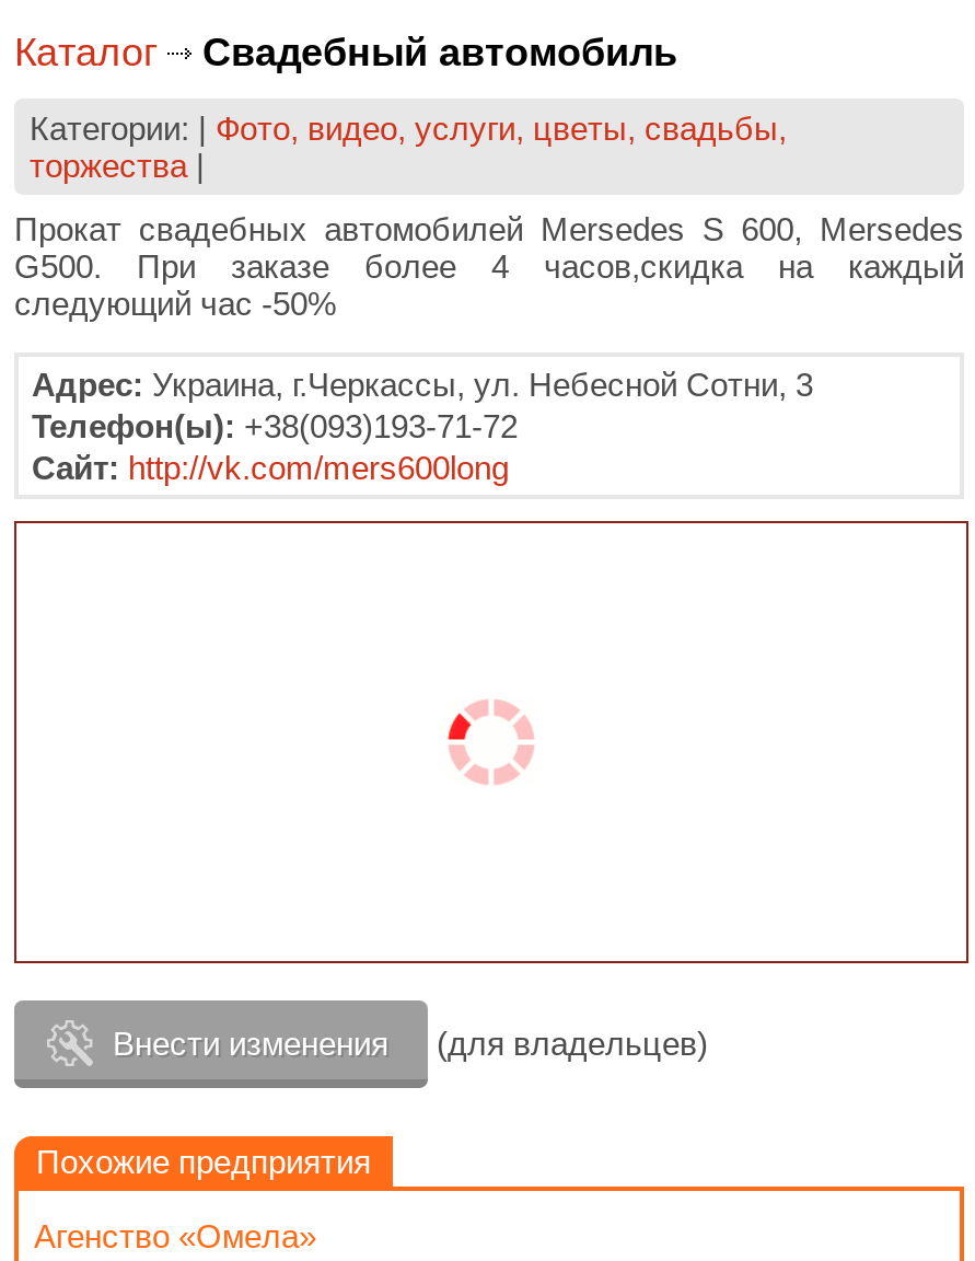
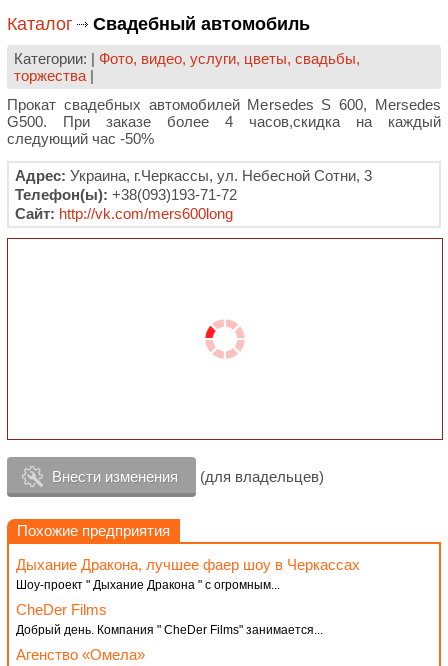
none -> [16,556,360,637] Дыхание Дракона, лучшее фаер шоу в Черкассах | Шоу-проект " Дыхание Дракона " с огромным... | CheDer Films | Добрый день. Компания " CheDer Films" занимается...

